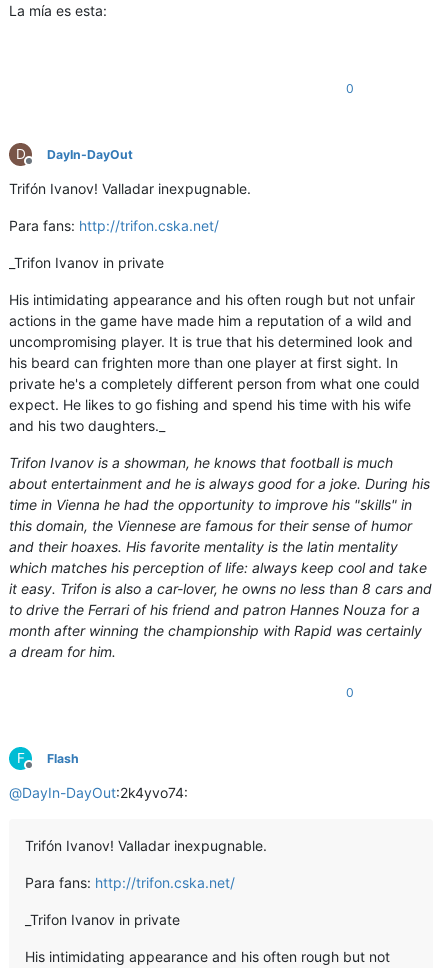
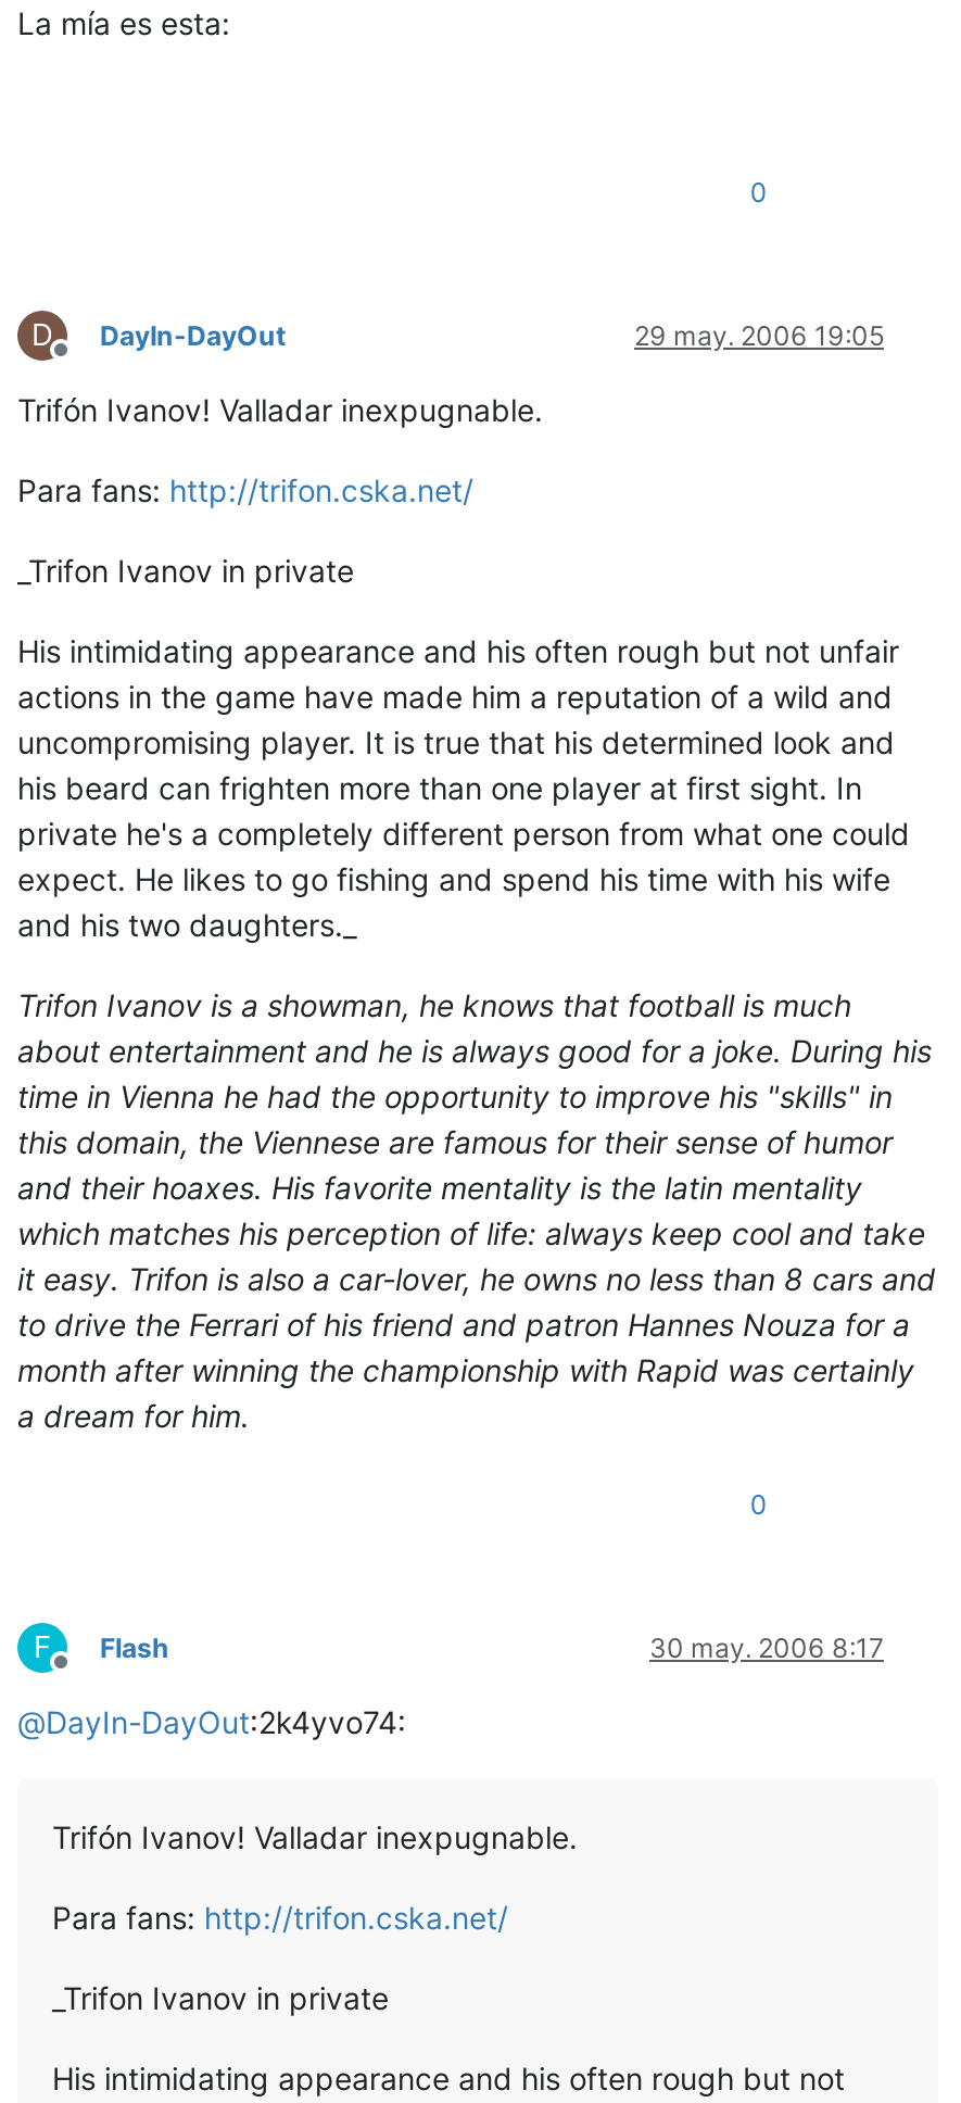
none -> [634,320,884,352] 29 may. 2006 19:05
none -> [649,1632,884,1664] 30 may. 2006 8:17

